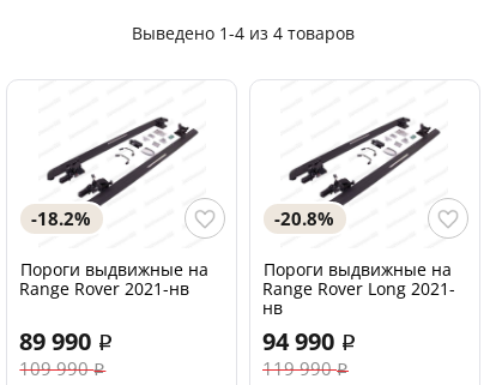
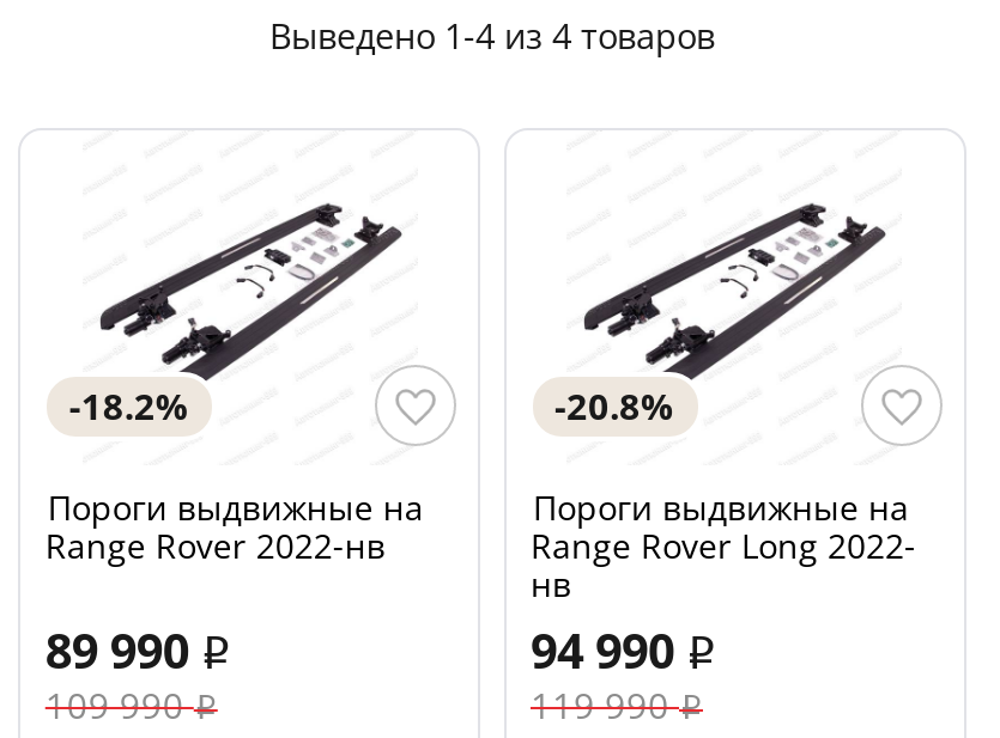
[20,277,190,299] Range Rover 2021-нв -> [45,522,385,567] Range Rover 2022-нв
[262,277,455,299] Range Rover Long 2021- -> [531,522,916,567] Range Rover Long 2022-

